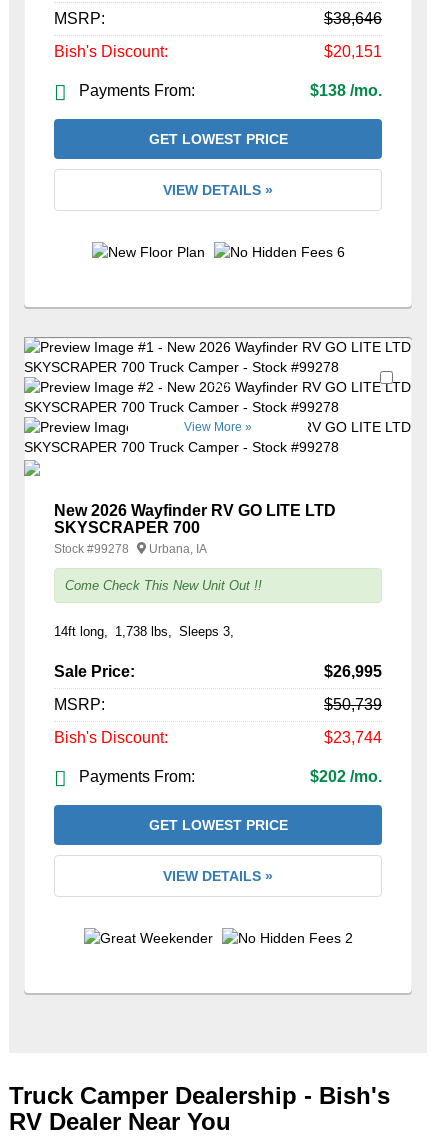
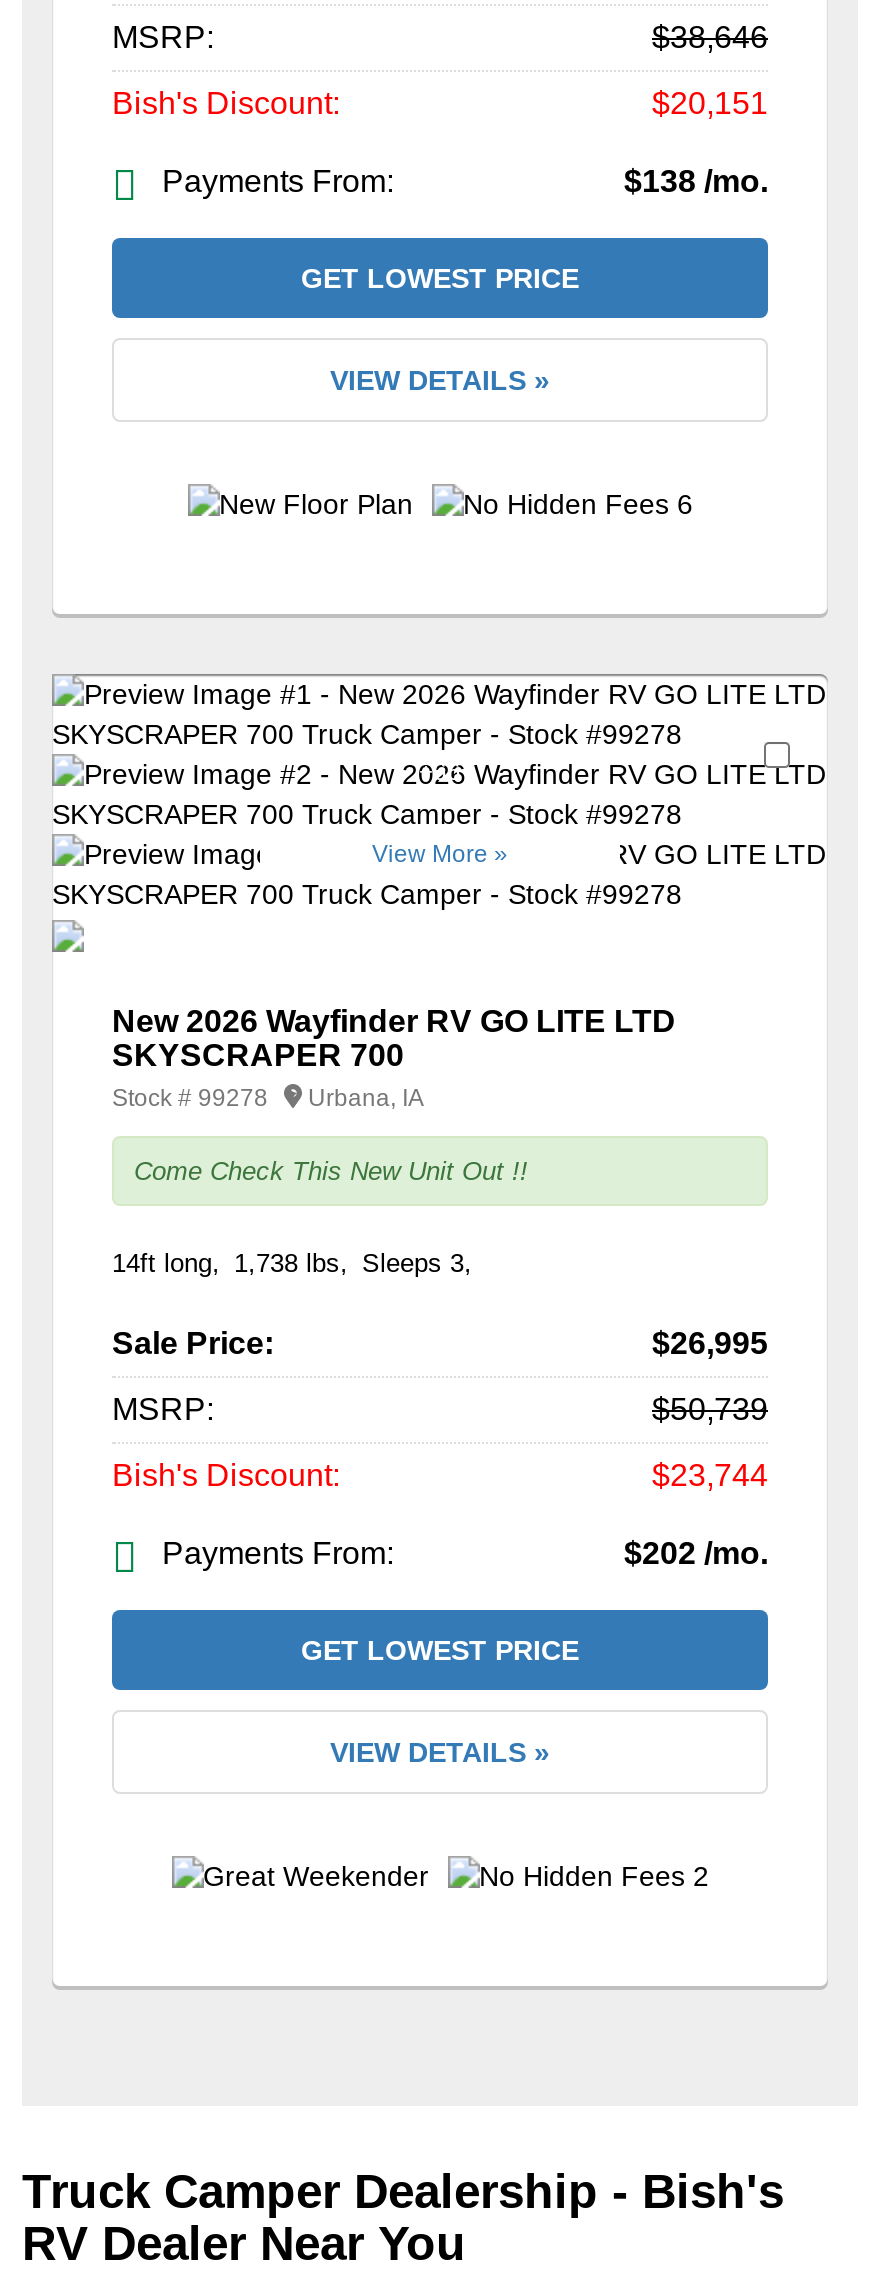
[54,542,207,556] Stock #99278 Urbana, IA -> [112,1084,424,1112] Stock # 99278 Urbana, IA

